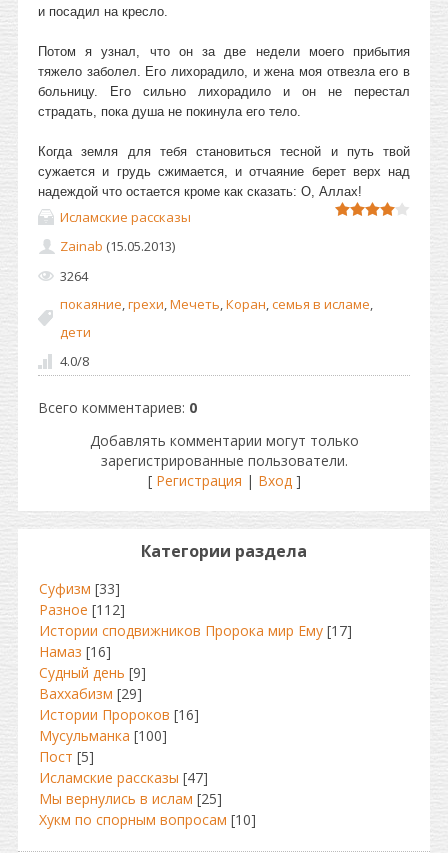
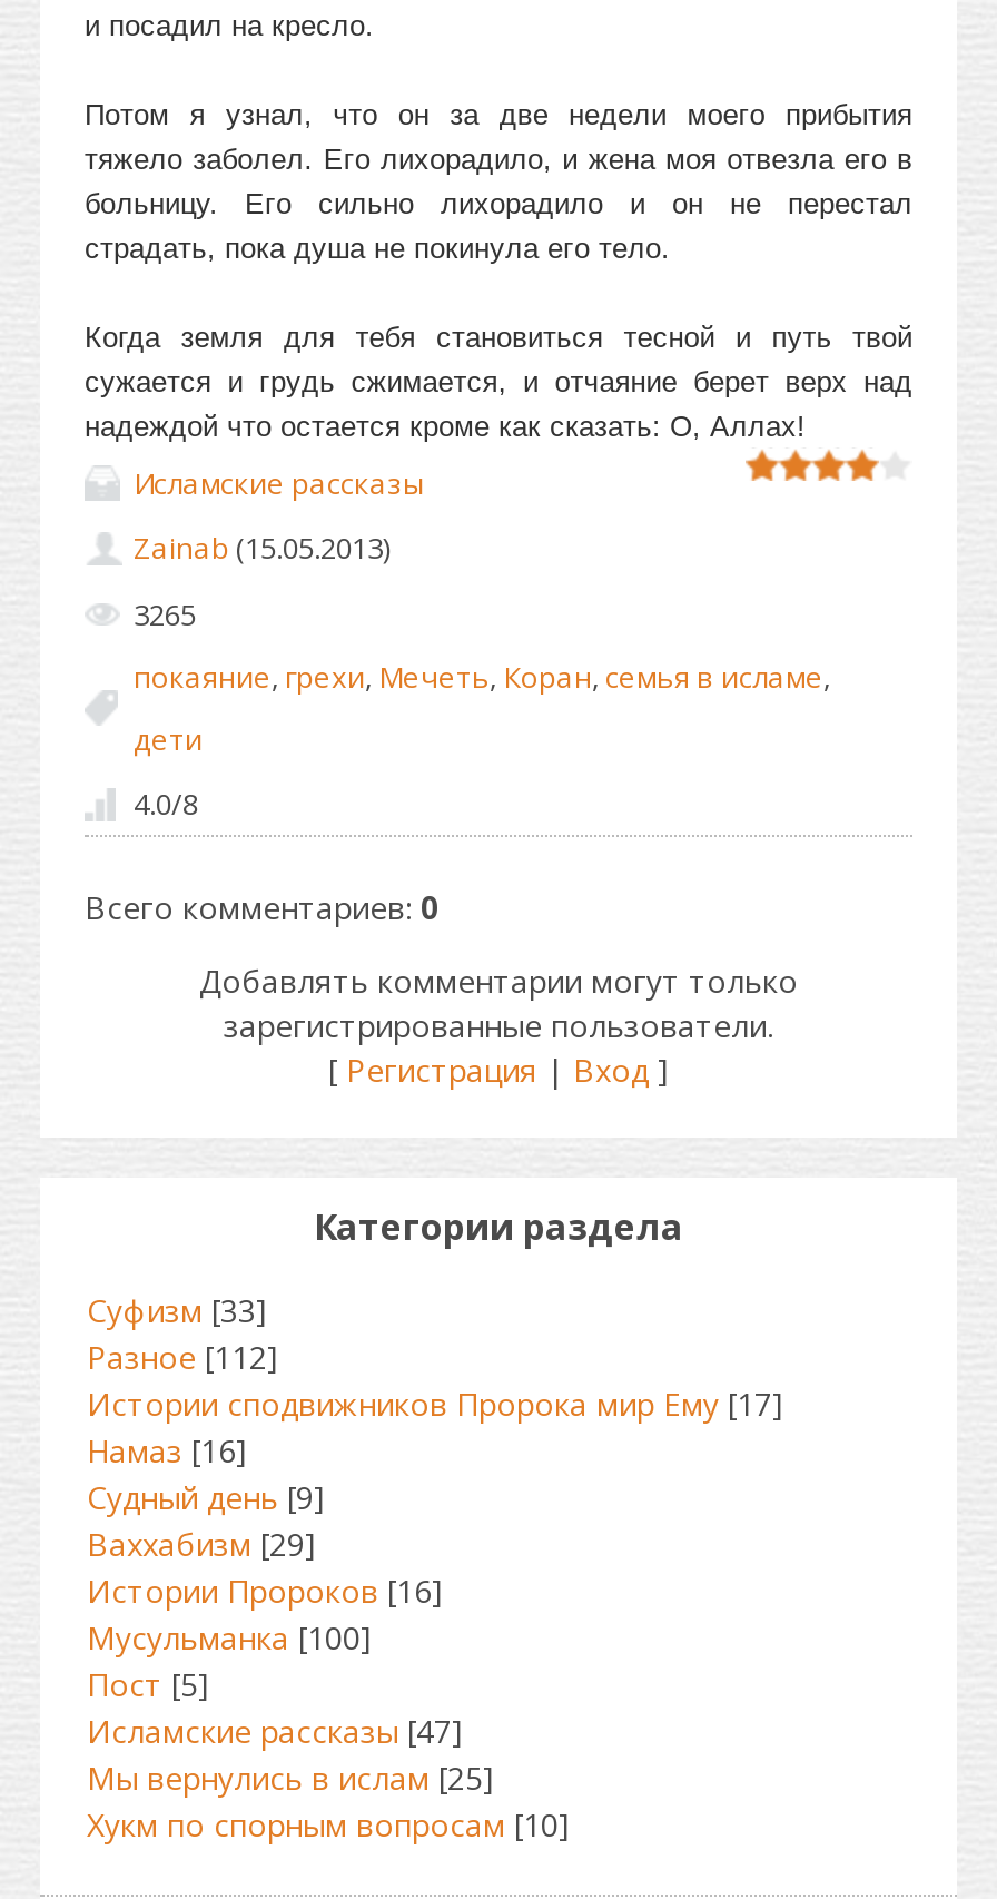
[60,266,88,284] 3264 -> [134,593,196,633] 3265

